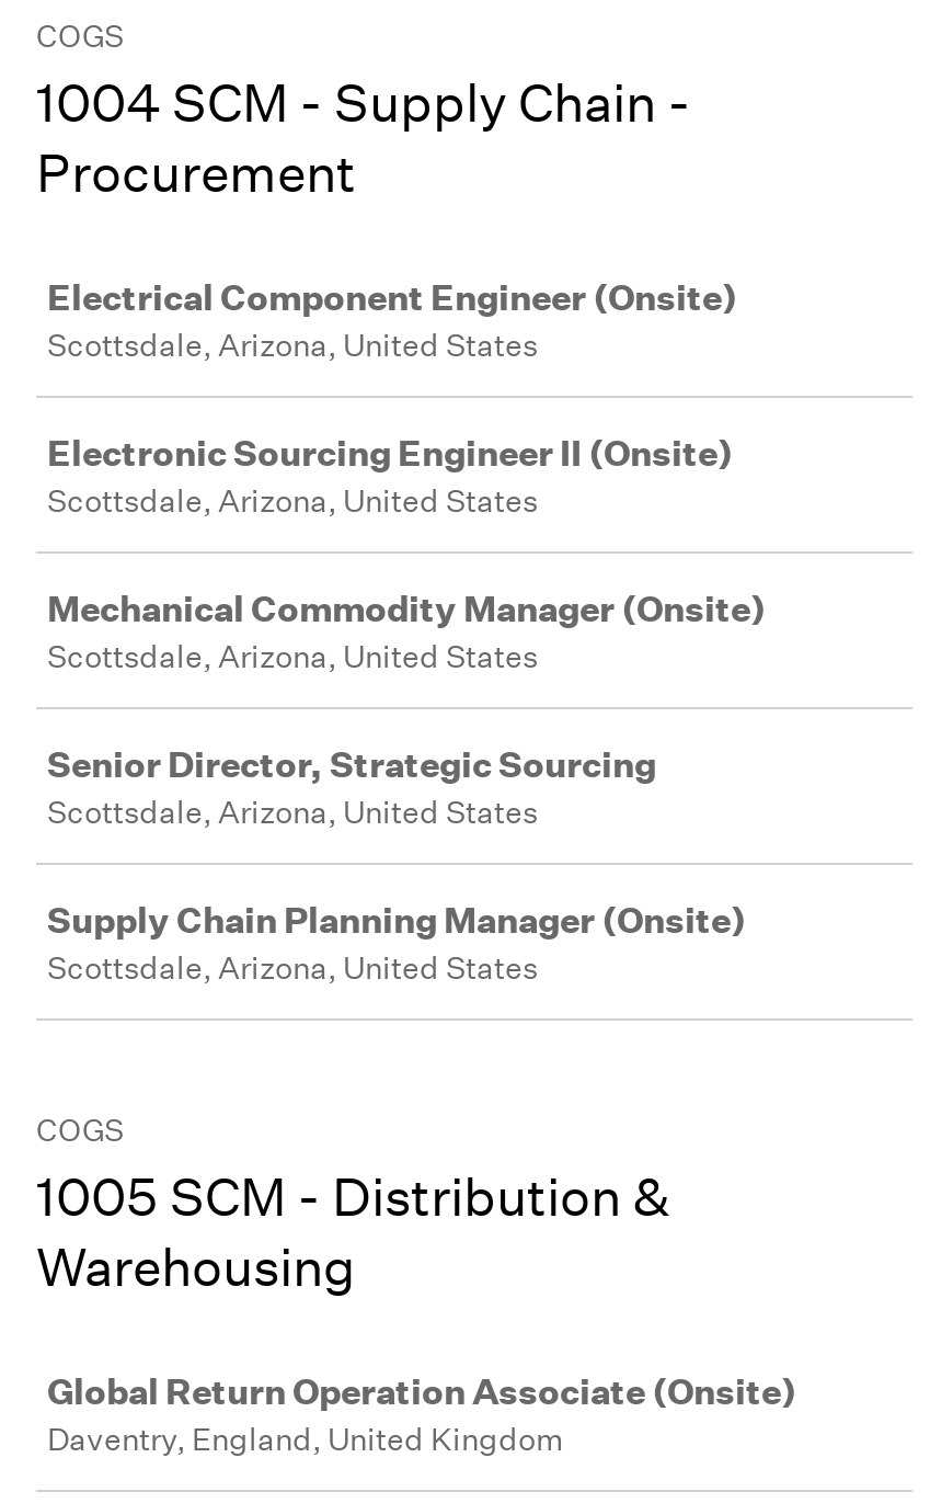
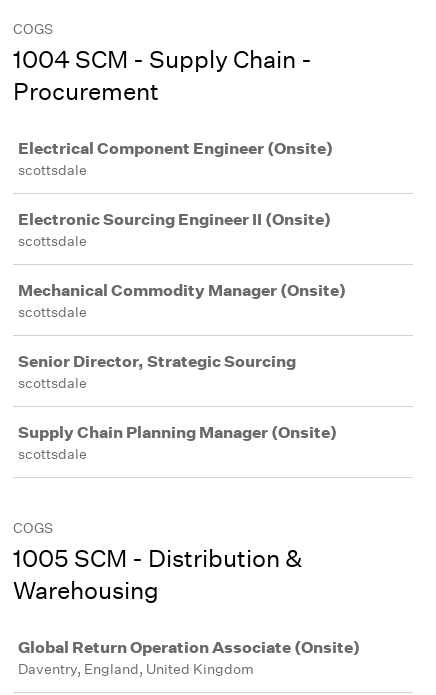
[47,326,538,365] Scottsdale, Arizona, United States -> [18,161,87,179] scottsdale
[47,481,538,521] Scottsdale, Arizona, United States -> [18,232,87,250] scottsdale
[47,637,538,676] Scottsdale, Arizona, United States -> [18,303,87,321] scottsdale
[47,793,538,832] Scottsdale, Arizona, United States -> [18,374,87,392] scottsdale
[47,948,538,988] Scottsdale, Arizona, United States -> [18,445,87,463] scottsdale

